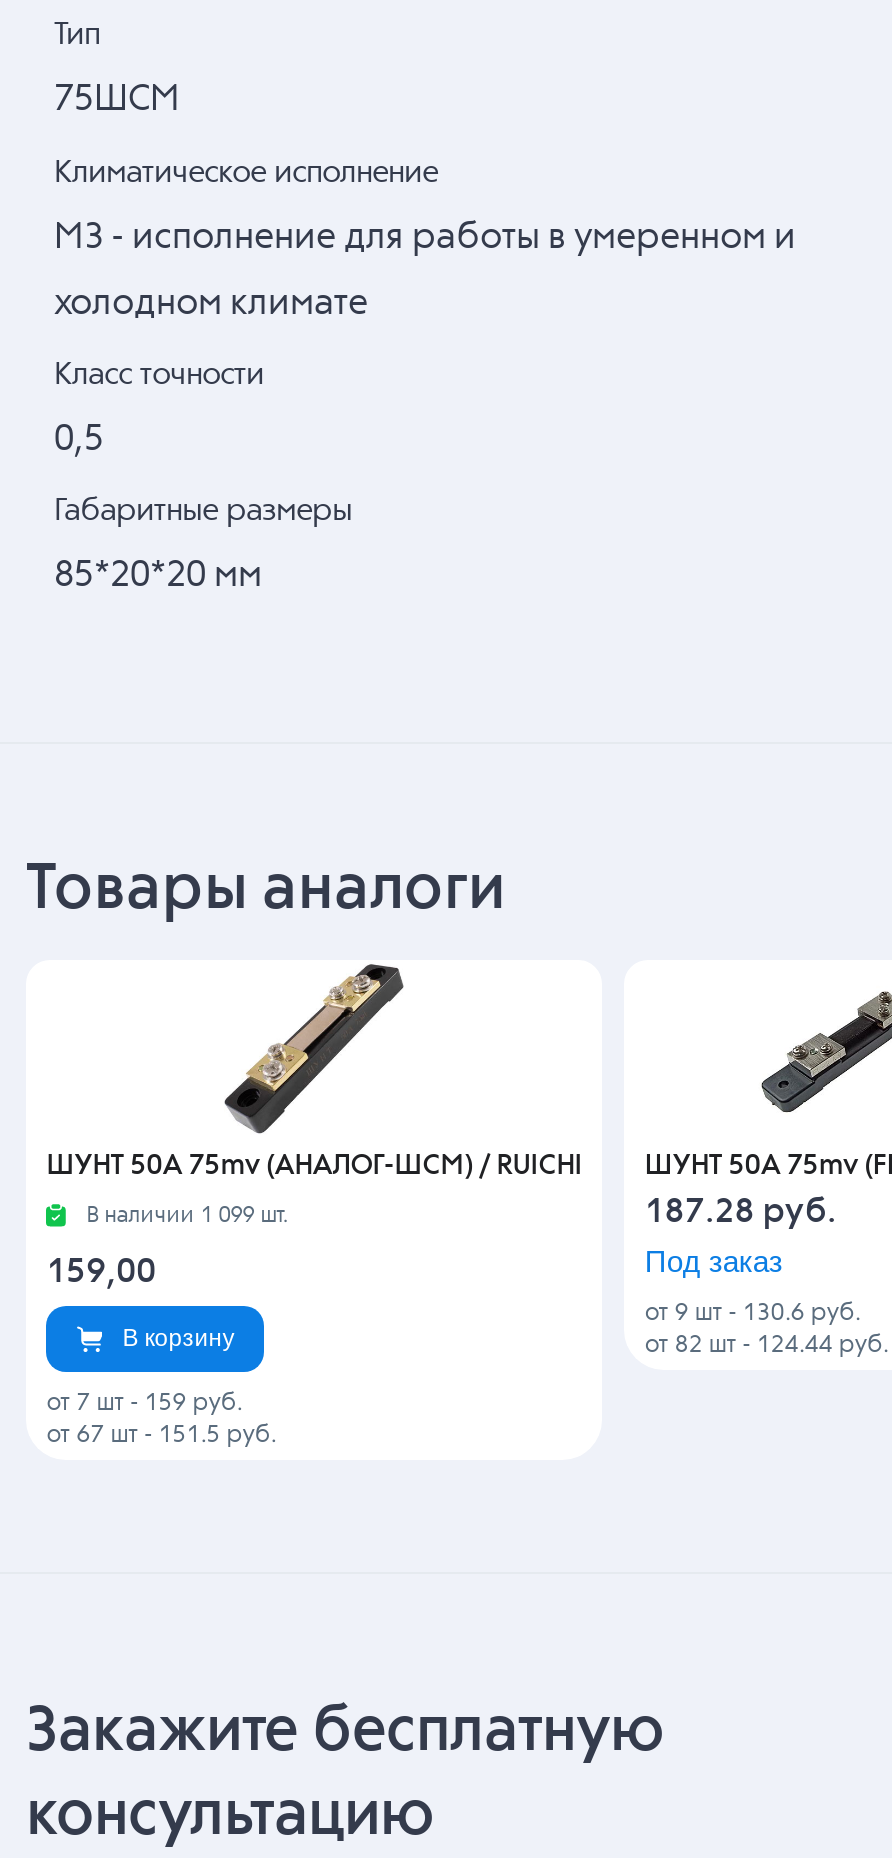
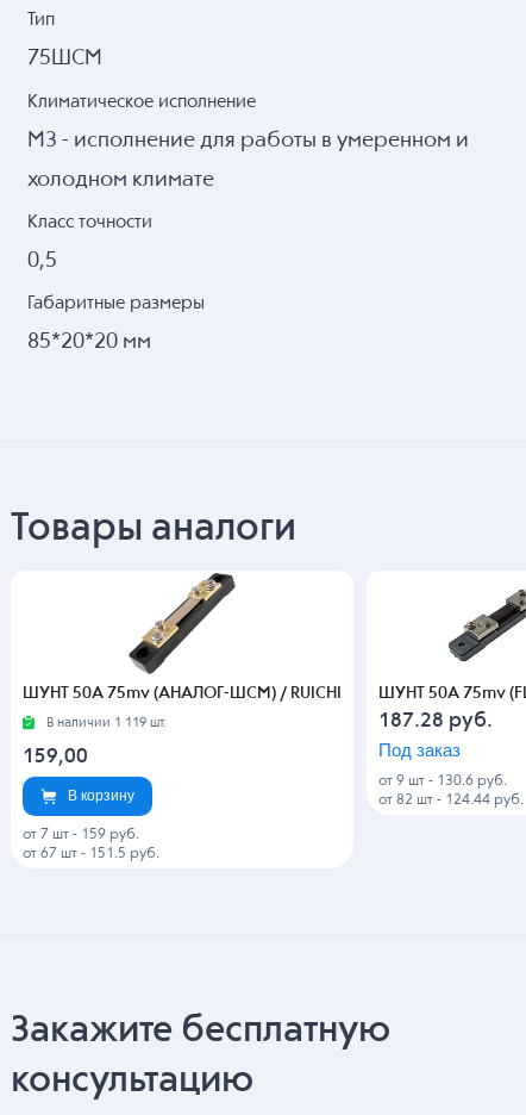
[86,1205,288,1227] В наличии 1 099 шт. -> [47,717,167,730] В наличии 1 119 шт.

